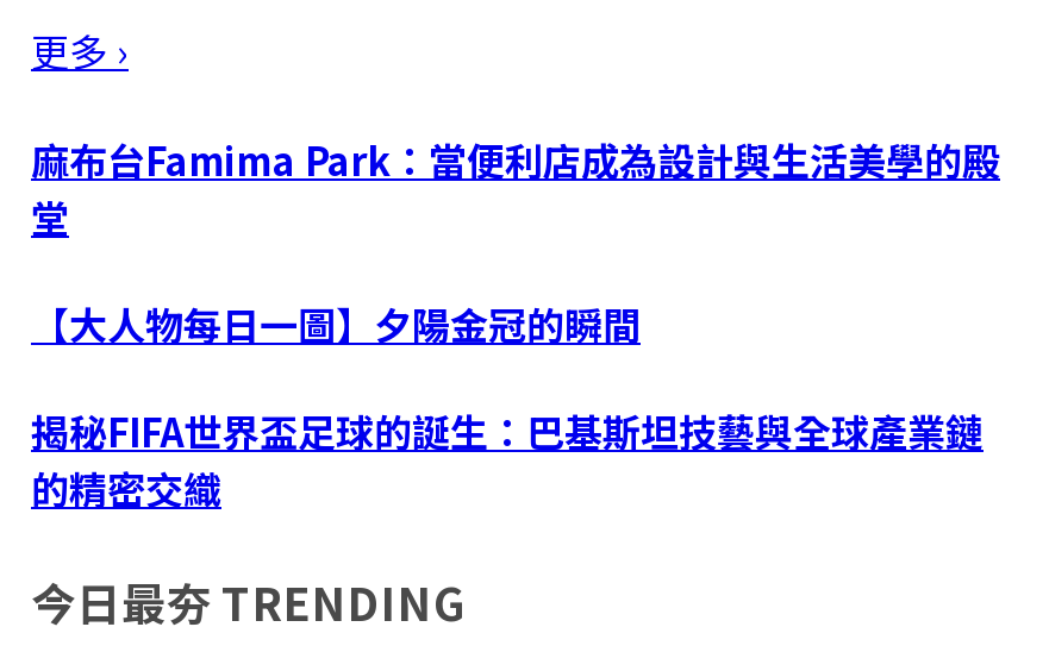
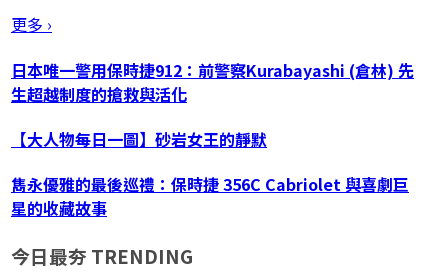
[31,130,1000,244] 麻布台Famima Park：當便利店成為設計與生活美學的殿 | 堂 -> [11,58,414,106] 日本唯一警用保時捷912：前警察Kurabayashi (倉林) 先 | 生超越制度的搶救與活化
[31,295,641,352] 【大人物每日一圖】夕陽金冠的瞬間 -> [11,127,267,151] 【大人物每日一圖】砂岩女王的靜默
[31,403,984,517] 揭秘FIFA世界盃足球的誕生：巴基斯坦技藝與全球產業鏈 | 的精密交織 -> [11,172,409,220] 雋永優雅的最後巡禮：保時捷 356C Cabriolet 與喜劇巨 | 星的收藏故事

